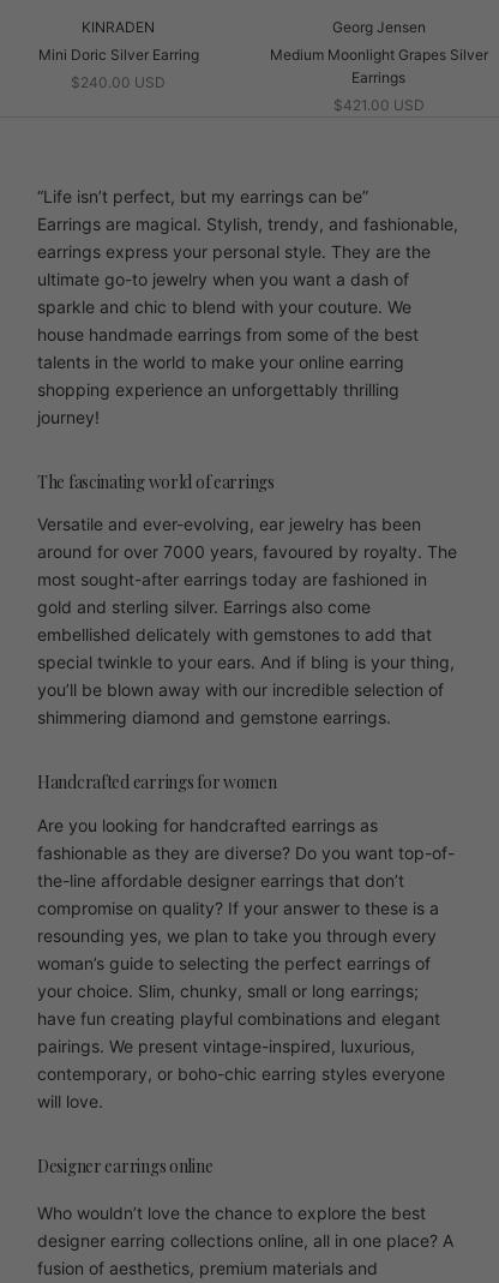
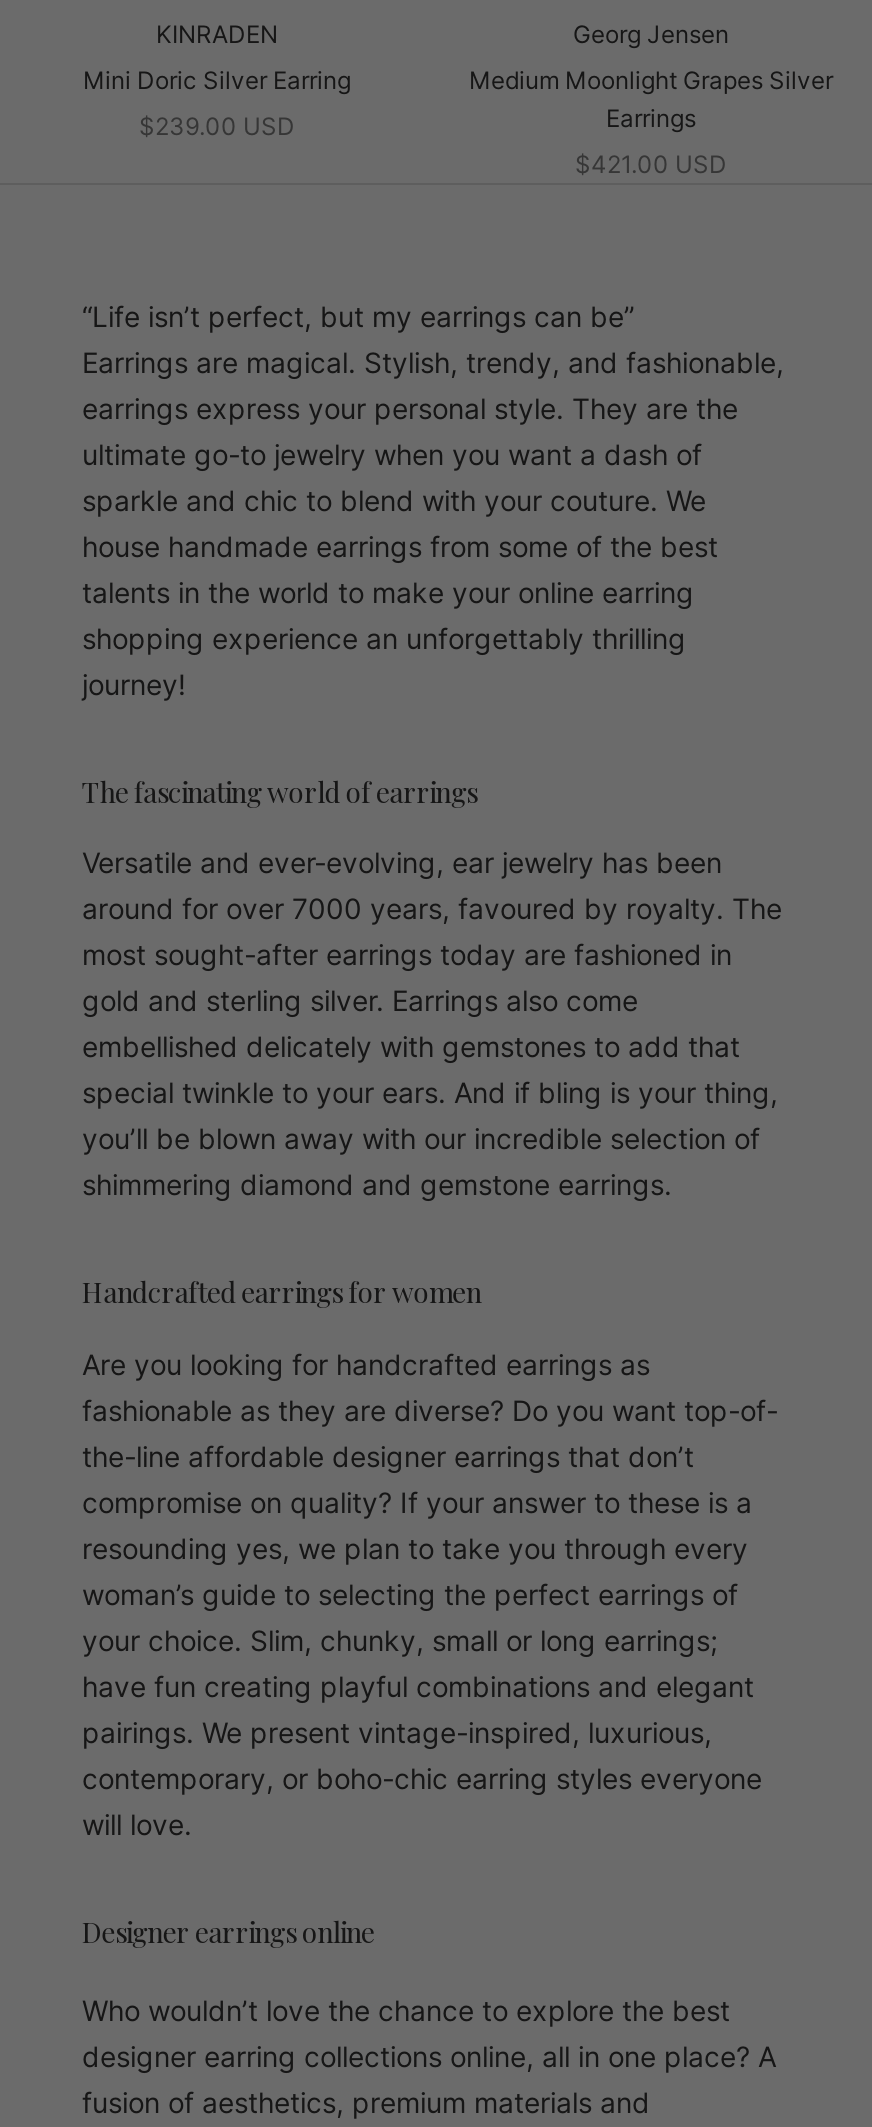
[71,73,166,91] $240.00 USD -> [139,111,295,141] $239.00 USD

